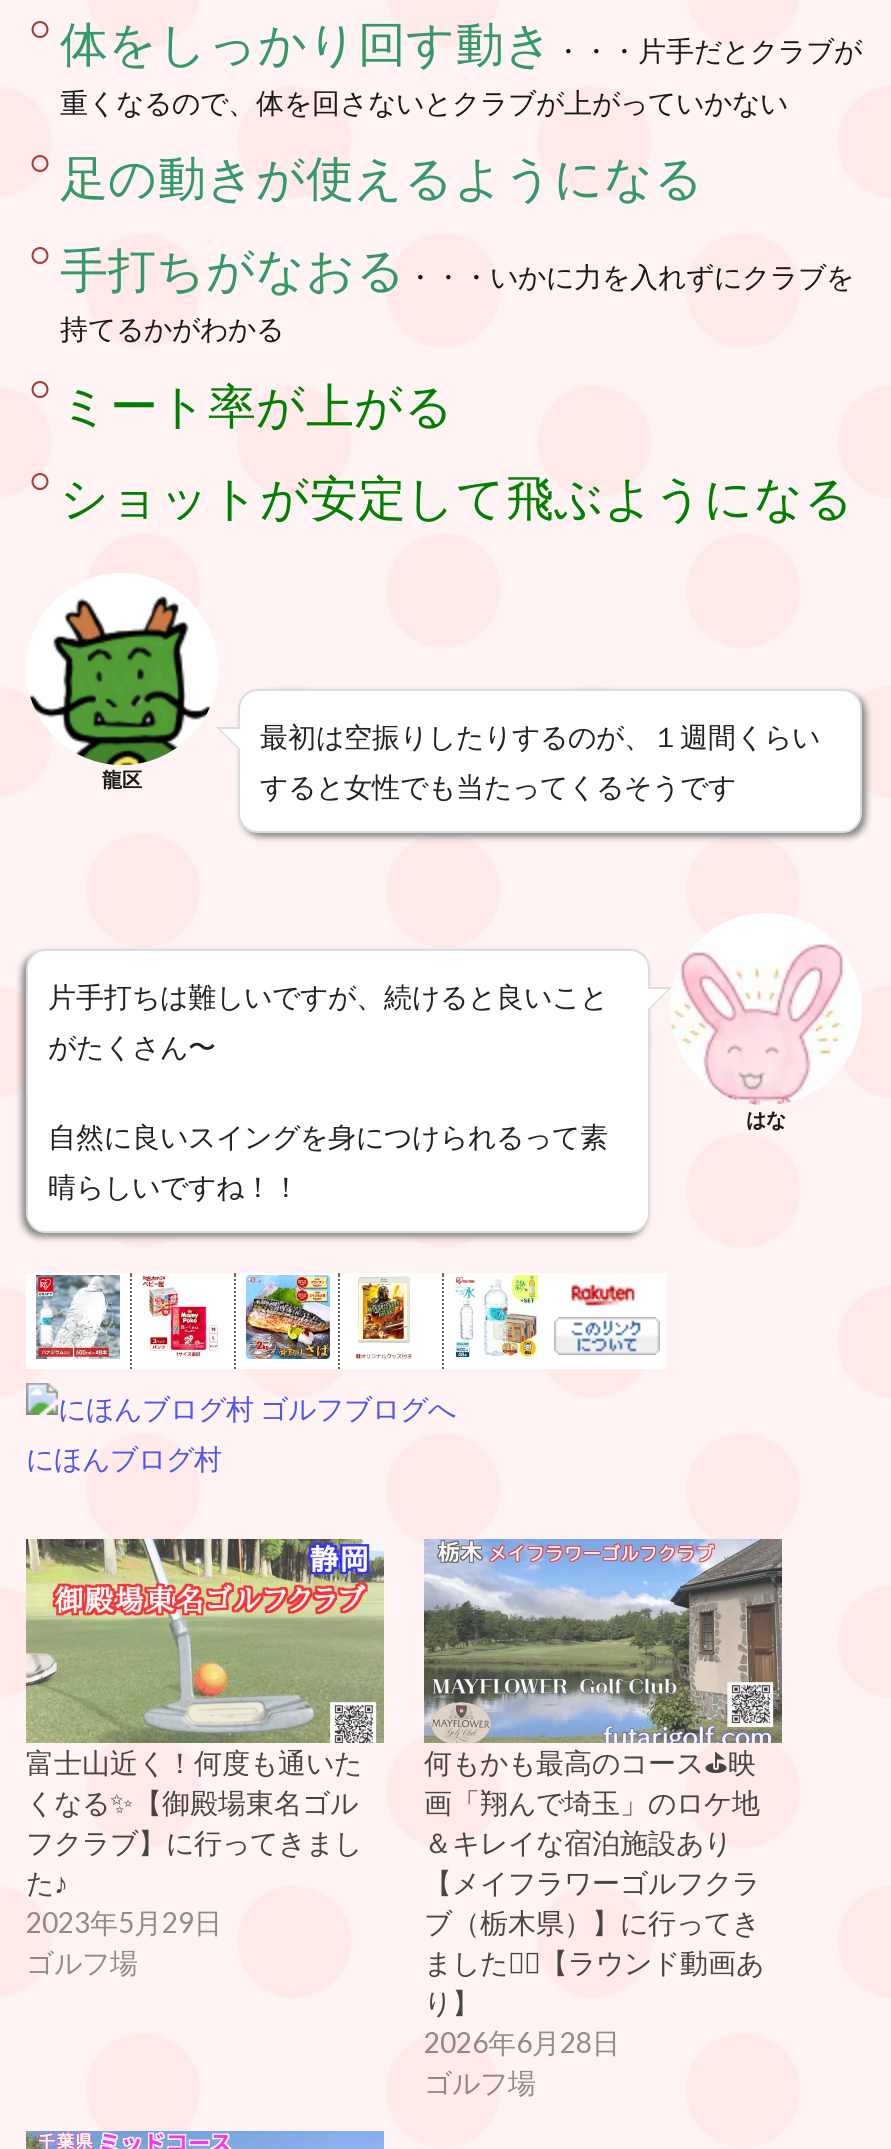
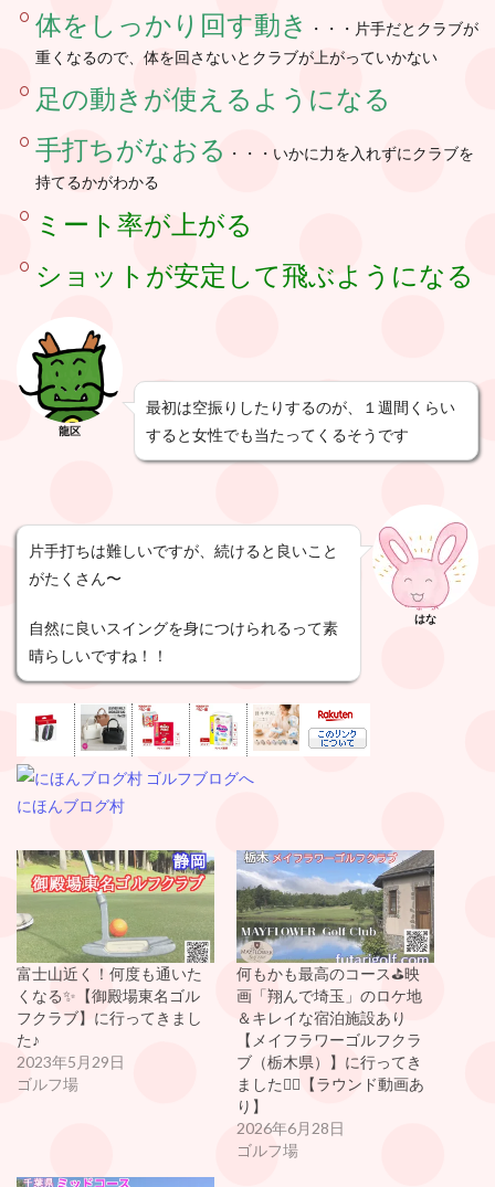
[34,1273,122,1361] [image] -> [22,704,69,751] [image]
[142,1275,224,1359] [image] -> [80,706,127,752] [image]
[244,1273,332,1361] [image] -> [138,704,185,751] [image]
[352,1277,424,1361] [image] -> [196,704,238,750] [image]
[454,1275,540,1359] [image] -> [252,703,301,750] [image]

